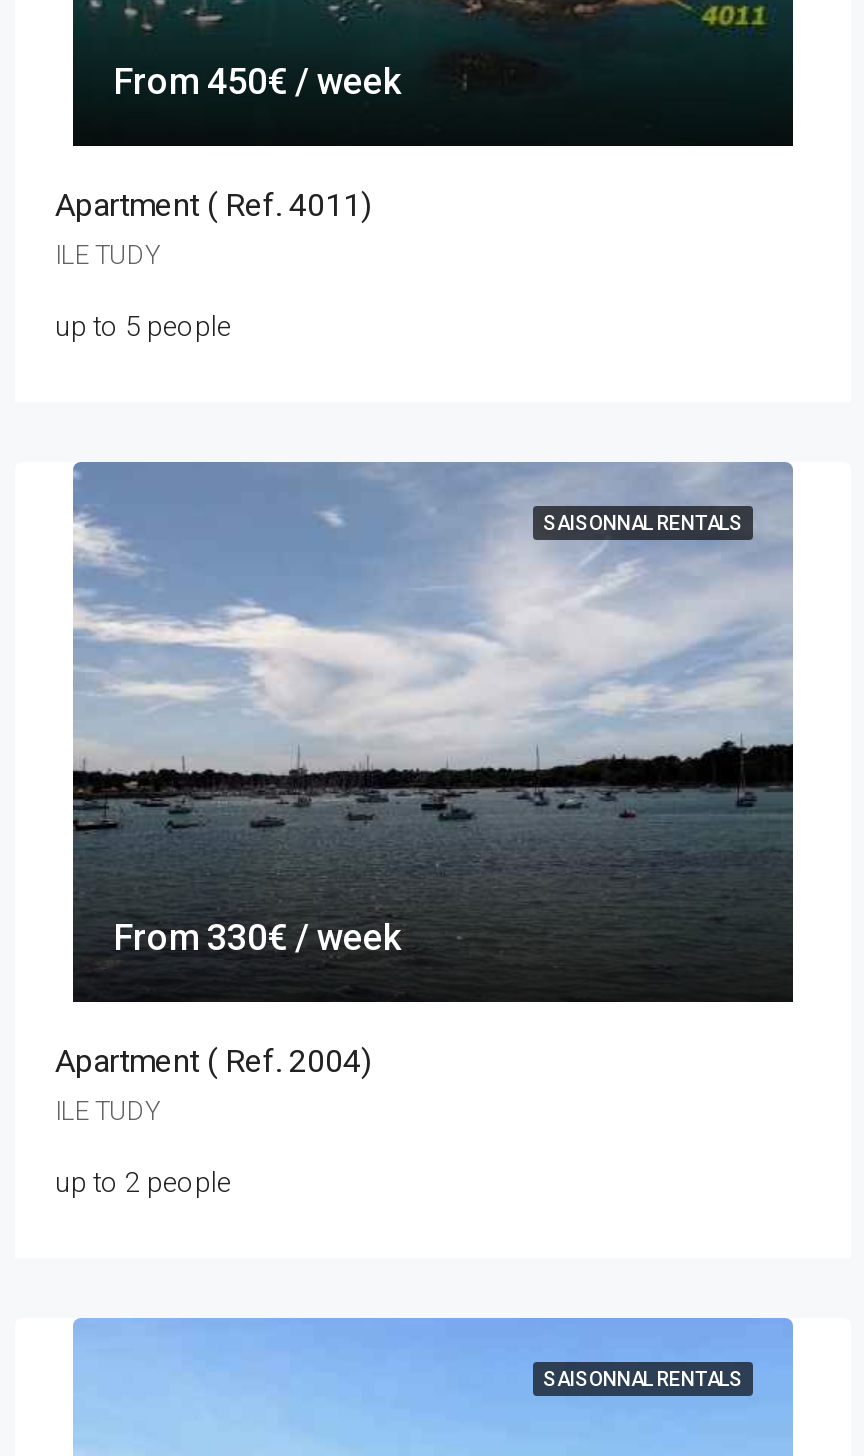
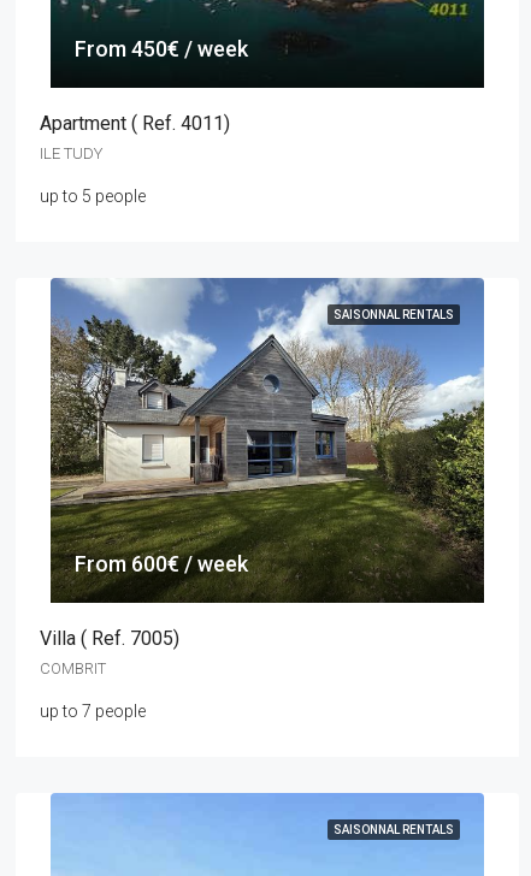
[71,460,795,968] [image] | From 330€ / week -> [49,278,485,591] [image] | From 600€ / week
[55,1042,371,1126] Apartment ( Ref. 2004) | ILE TUDY -> [40,627,179,677] Villa ( Ref. 7005) | COMBRIT
[55,1166,231,1198] up to 2 people -> [40,702,146,721] up to 7 people

